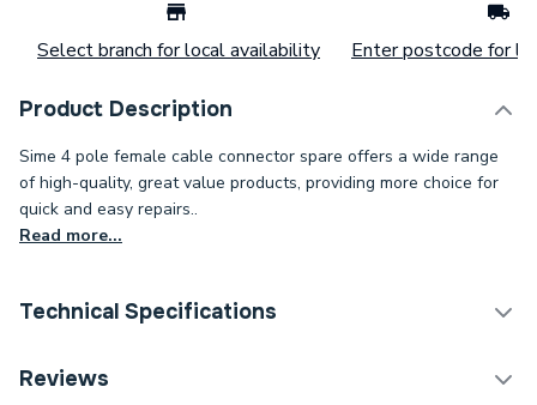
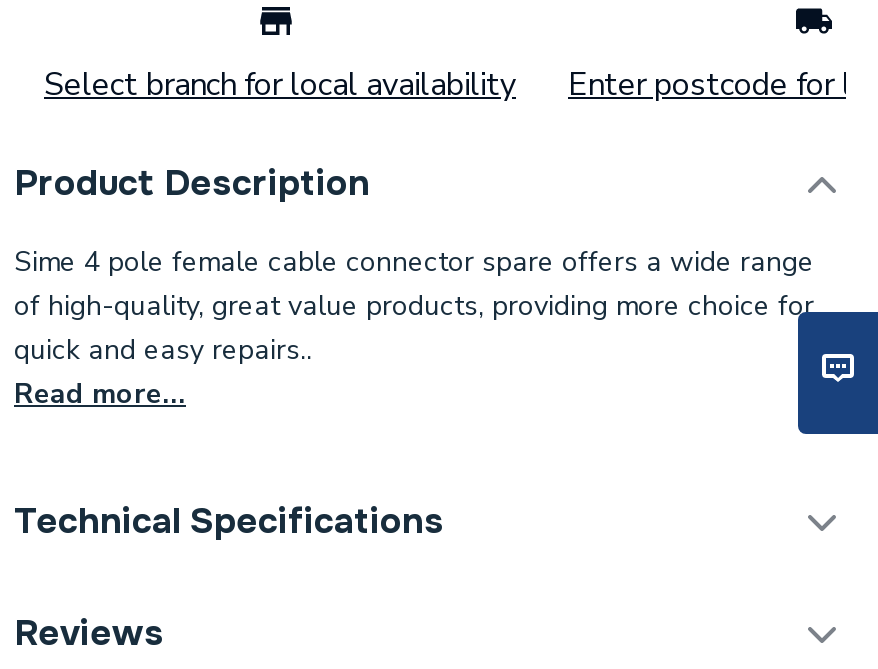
none -> [796,309,872,437] [image]

